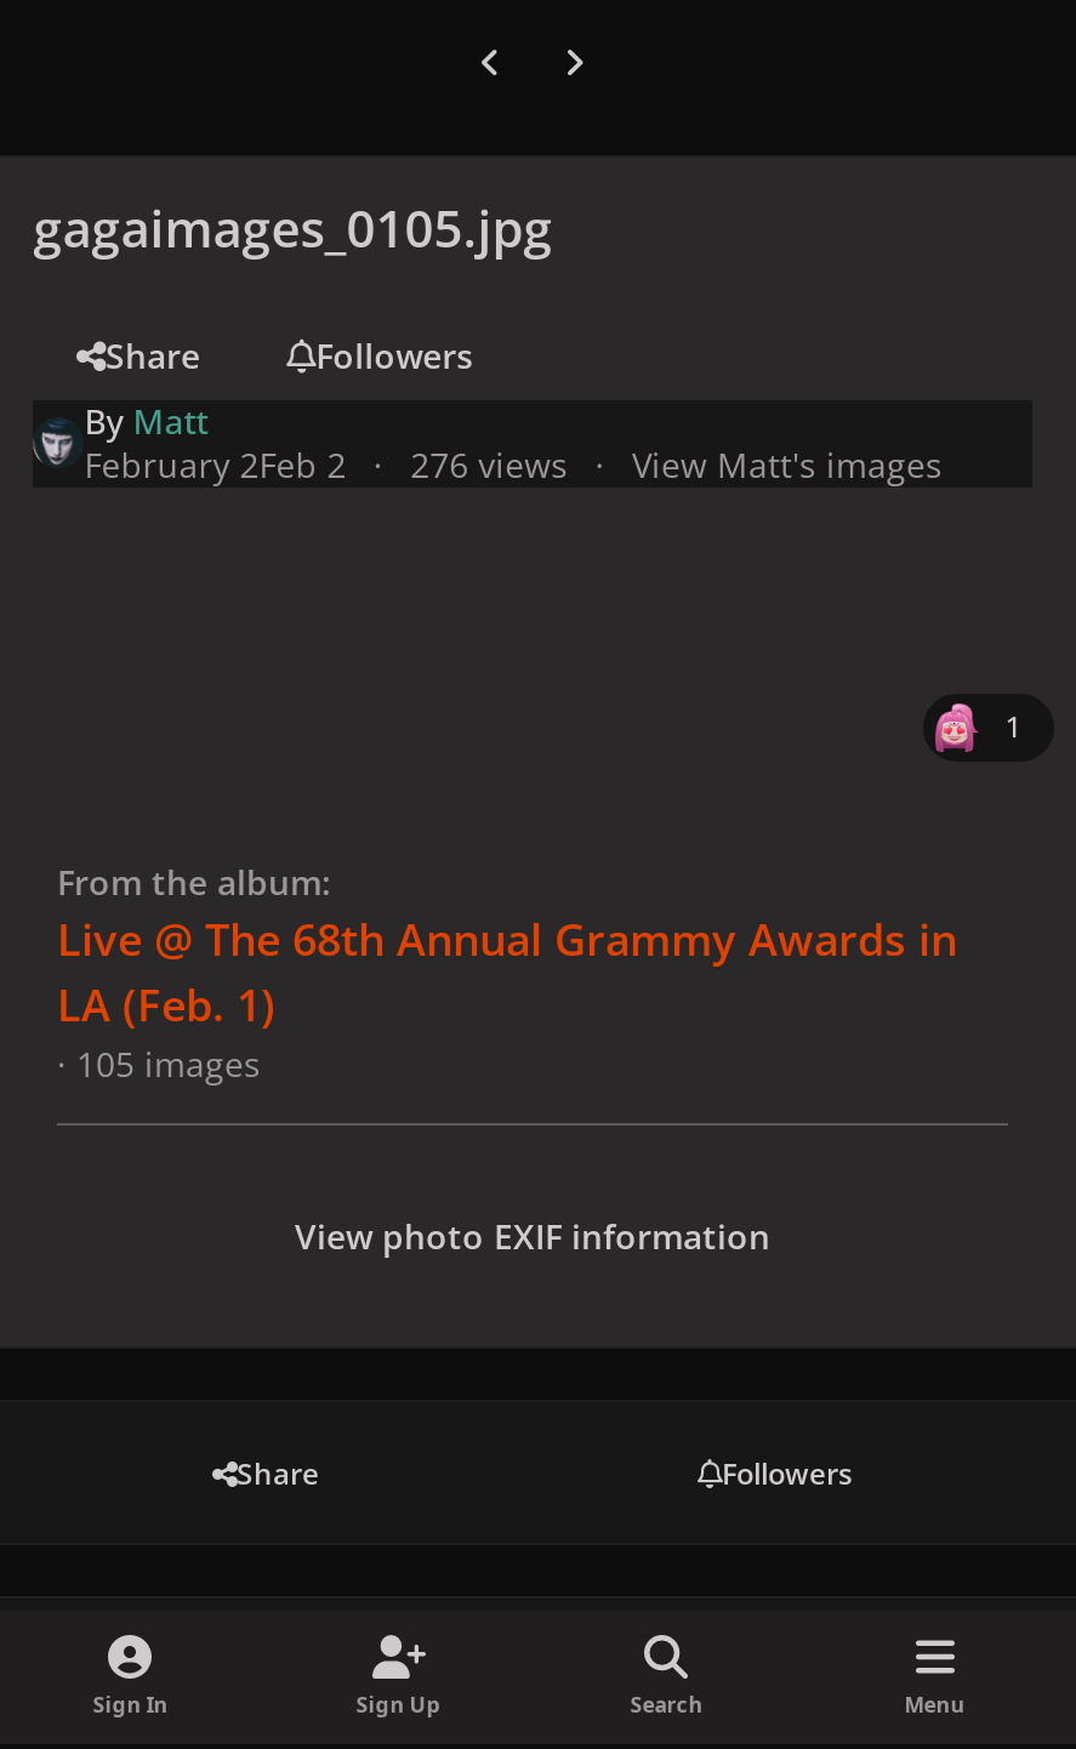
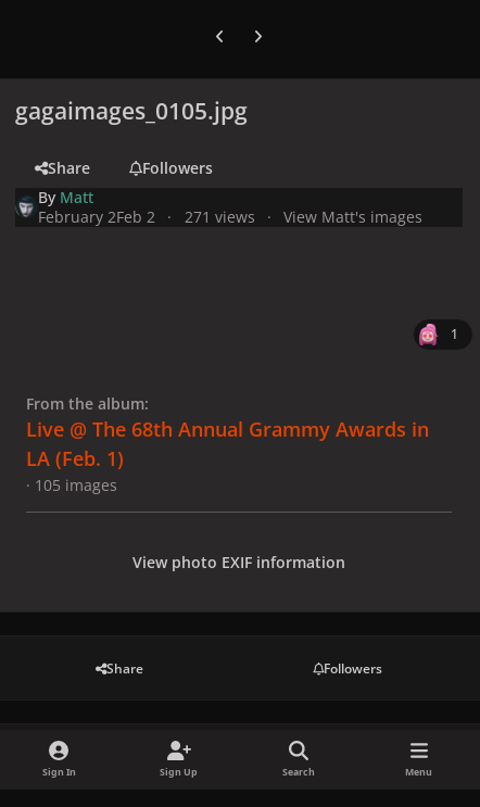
[84,440,942,486] February 2Feb 2 276 views View Matt's images -> [38,206,422,226] February 2Feb 2 271 views View Matt's images

